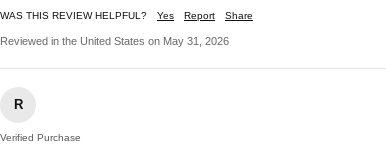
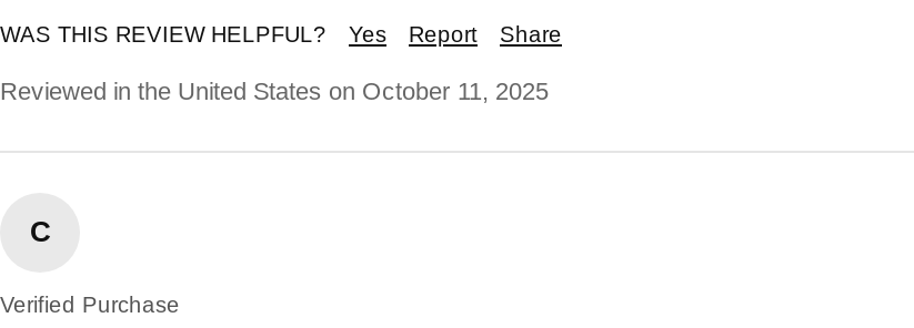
[0,35,229,47] Reviewed in the United States on May 31, 2026 -> [0,78,549,105] Reviewed in the United States on October 11, 2025
[13,97,22,112] R -> [30,216,50,249] C

